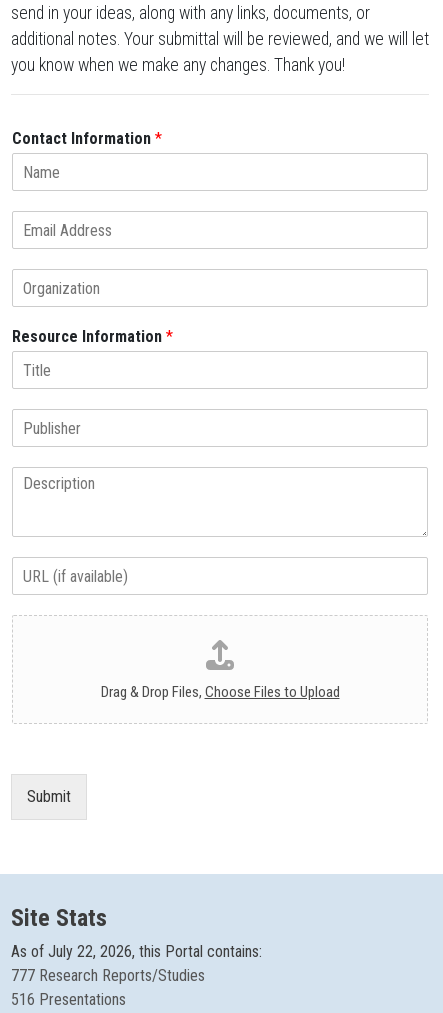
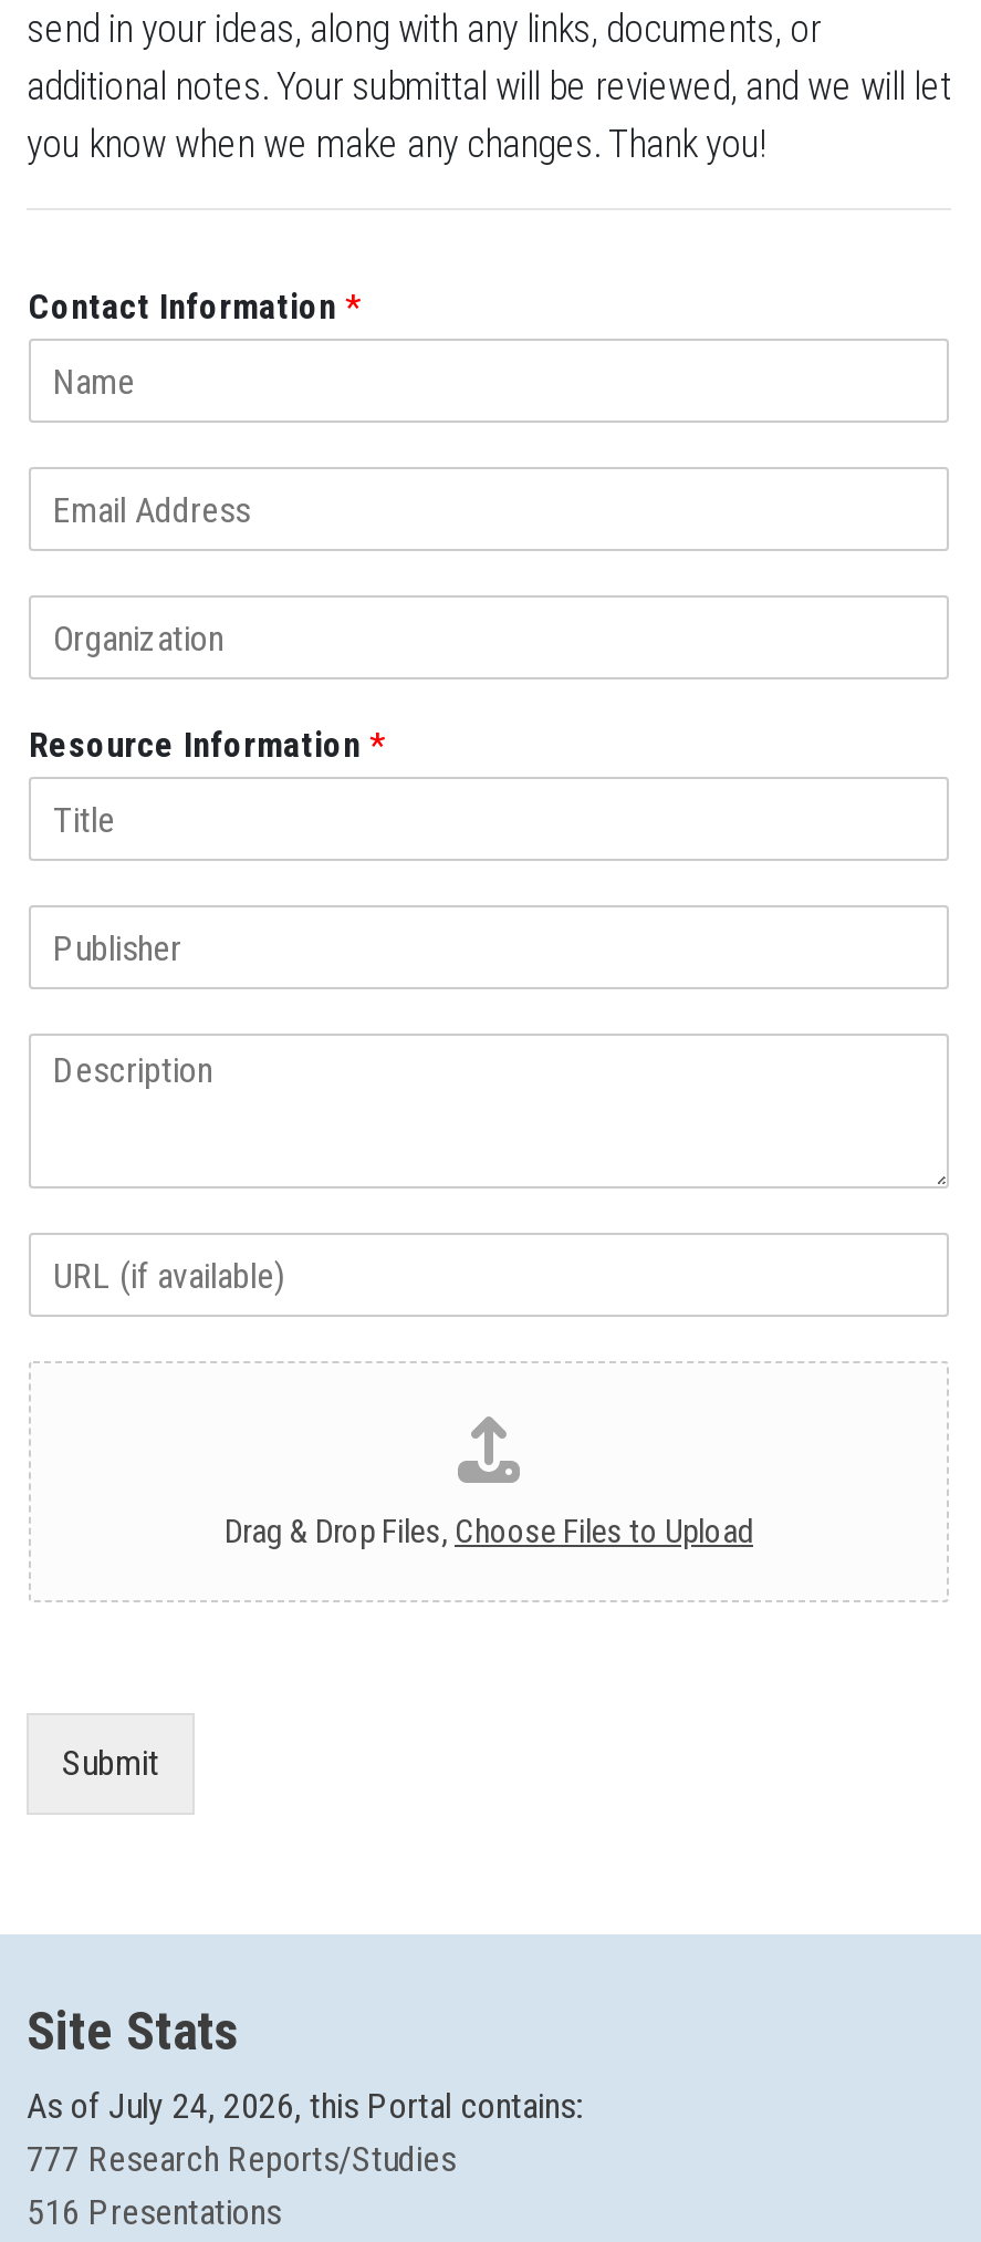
[11,942,262,961] As of July 22, 2026, this Portal contains: -> [27,2086,582,2128] As of July 24, 2026, this Portal contains:

